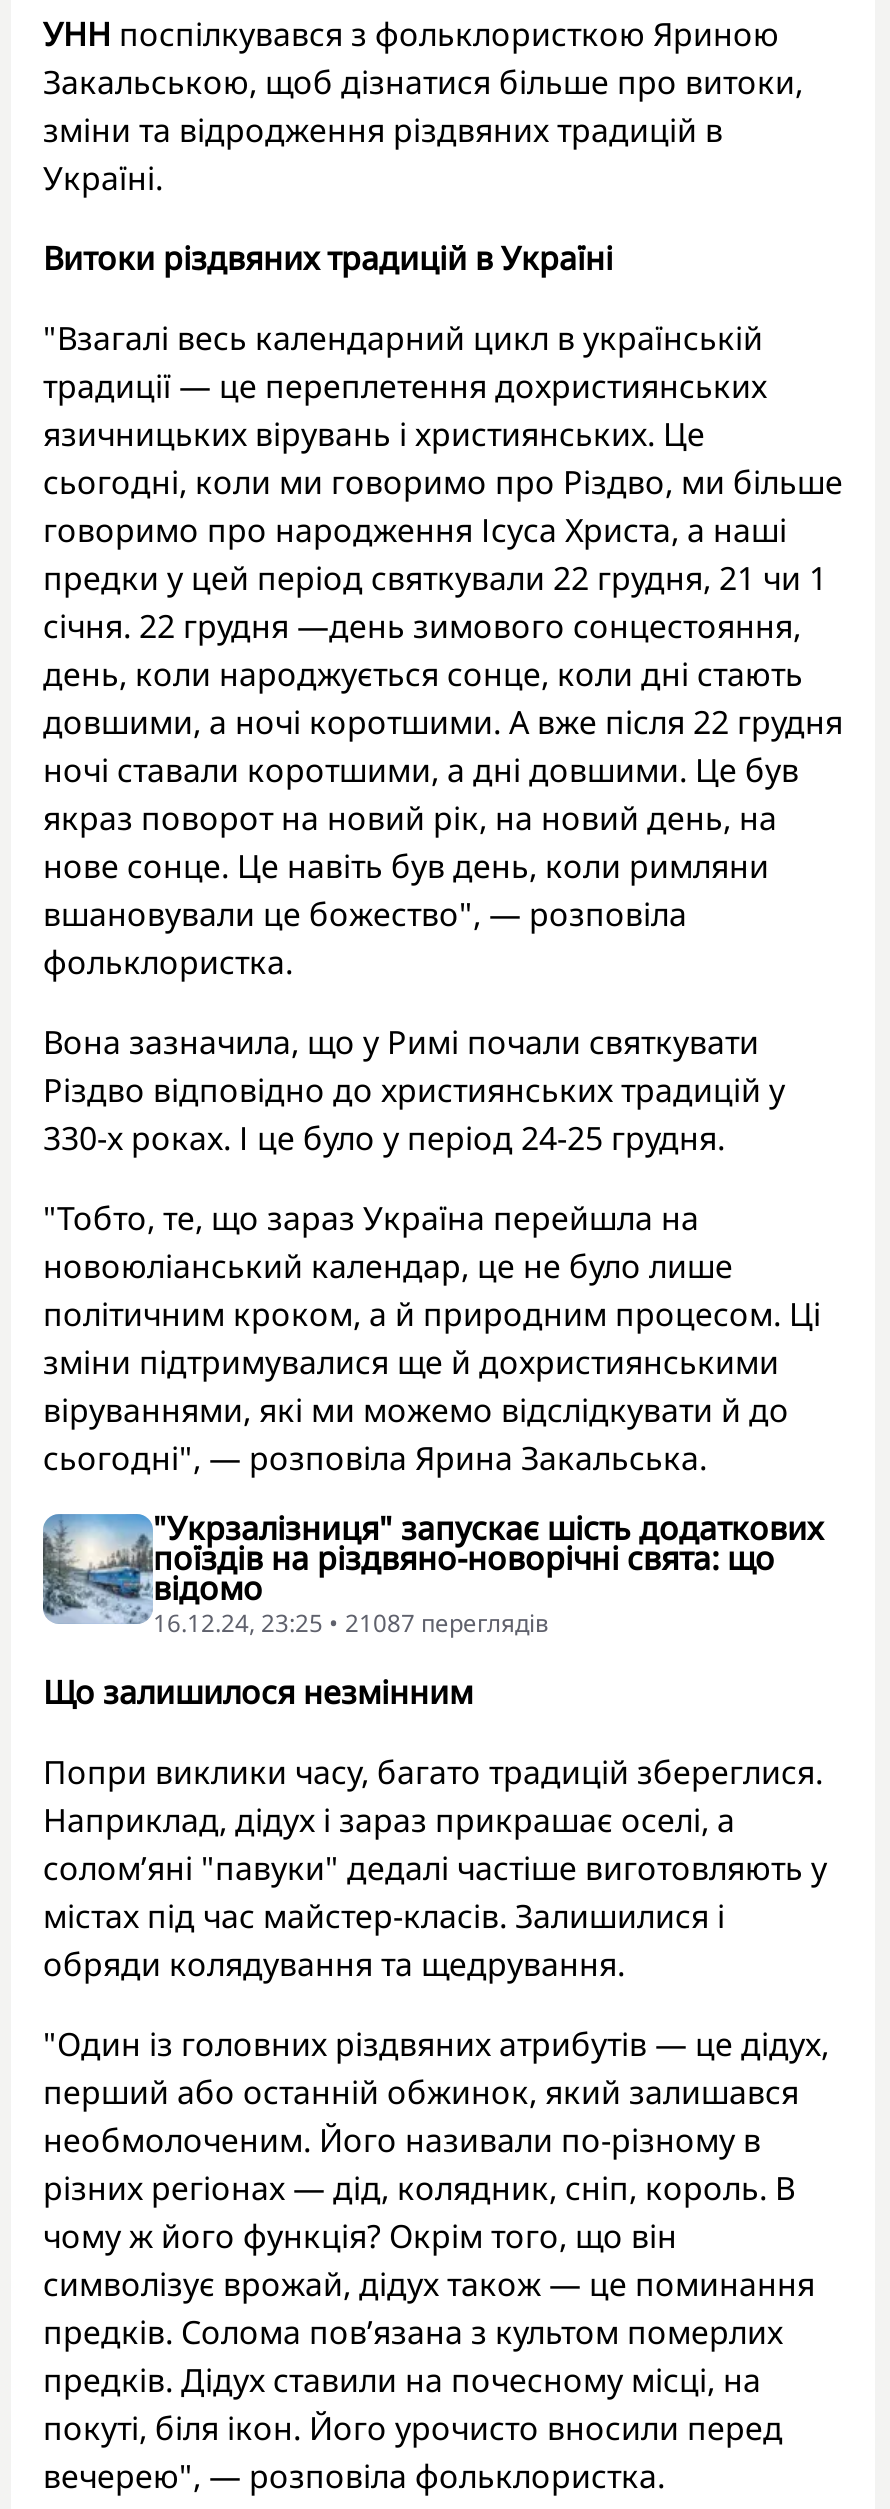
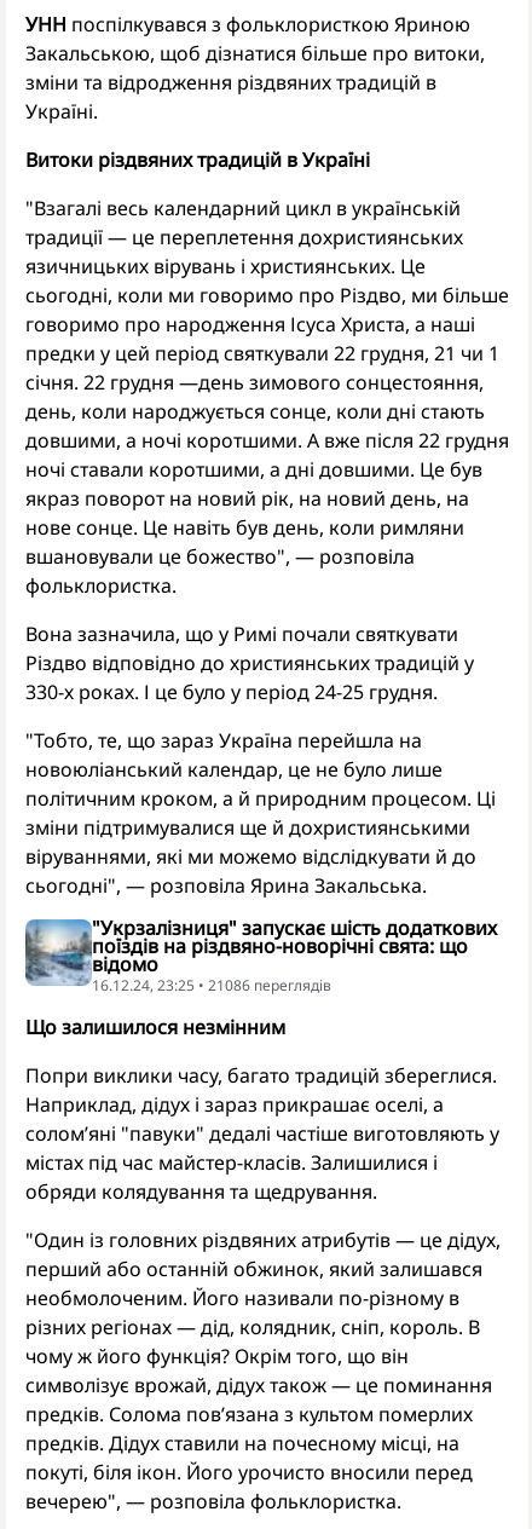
[153,1605,549,1639] 16.12.24, 23:25 • 21087 переглядiв -> [92,975,331,996] 16.12.24, 23:25 • 21086 переглядiв

